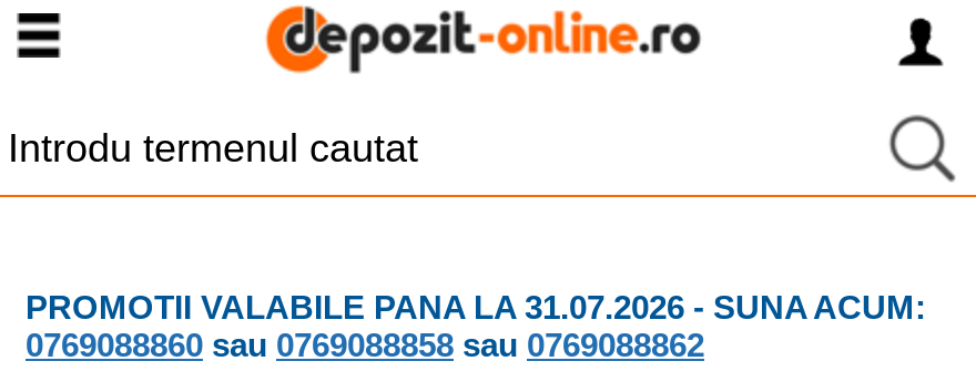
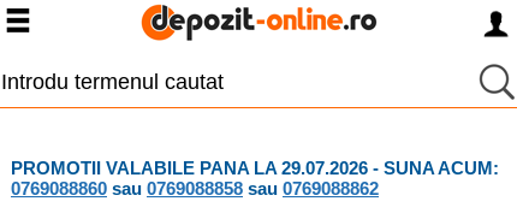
[26,288,926,326] PROMOTII VALABILE PANA LA 31.07.2026 - SUNA ACUM: -> [11,158,499,178] PROMOTII VALABILE PANA LA 29.07.2026 - SUNA ACUM:

